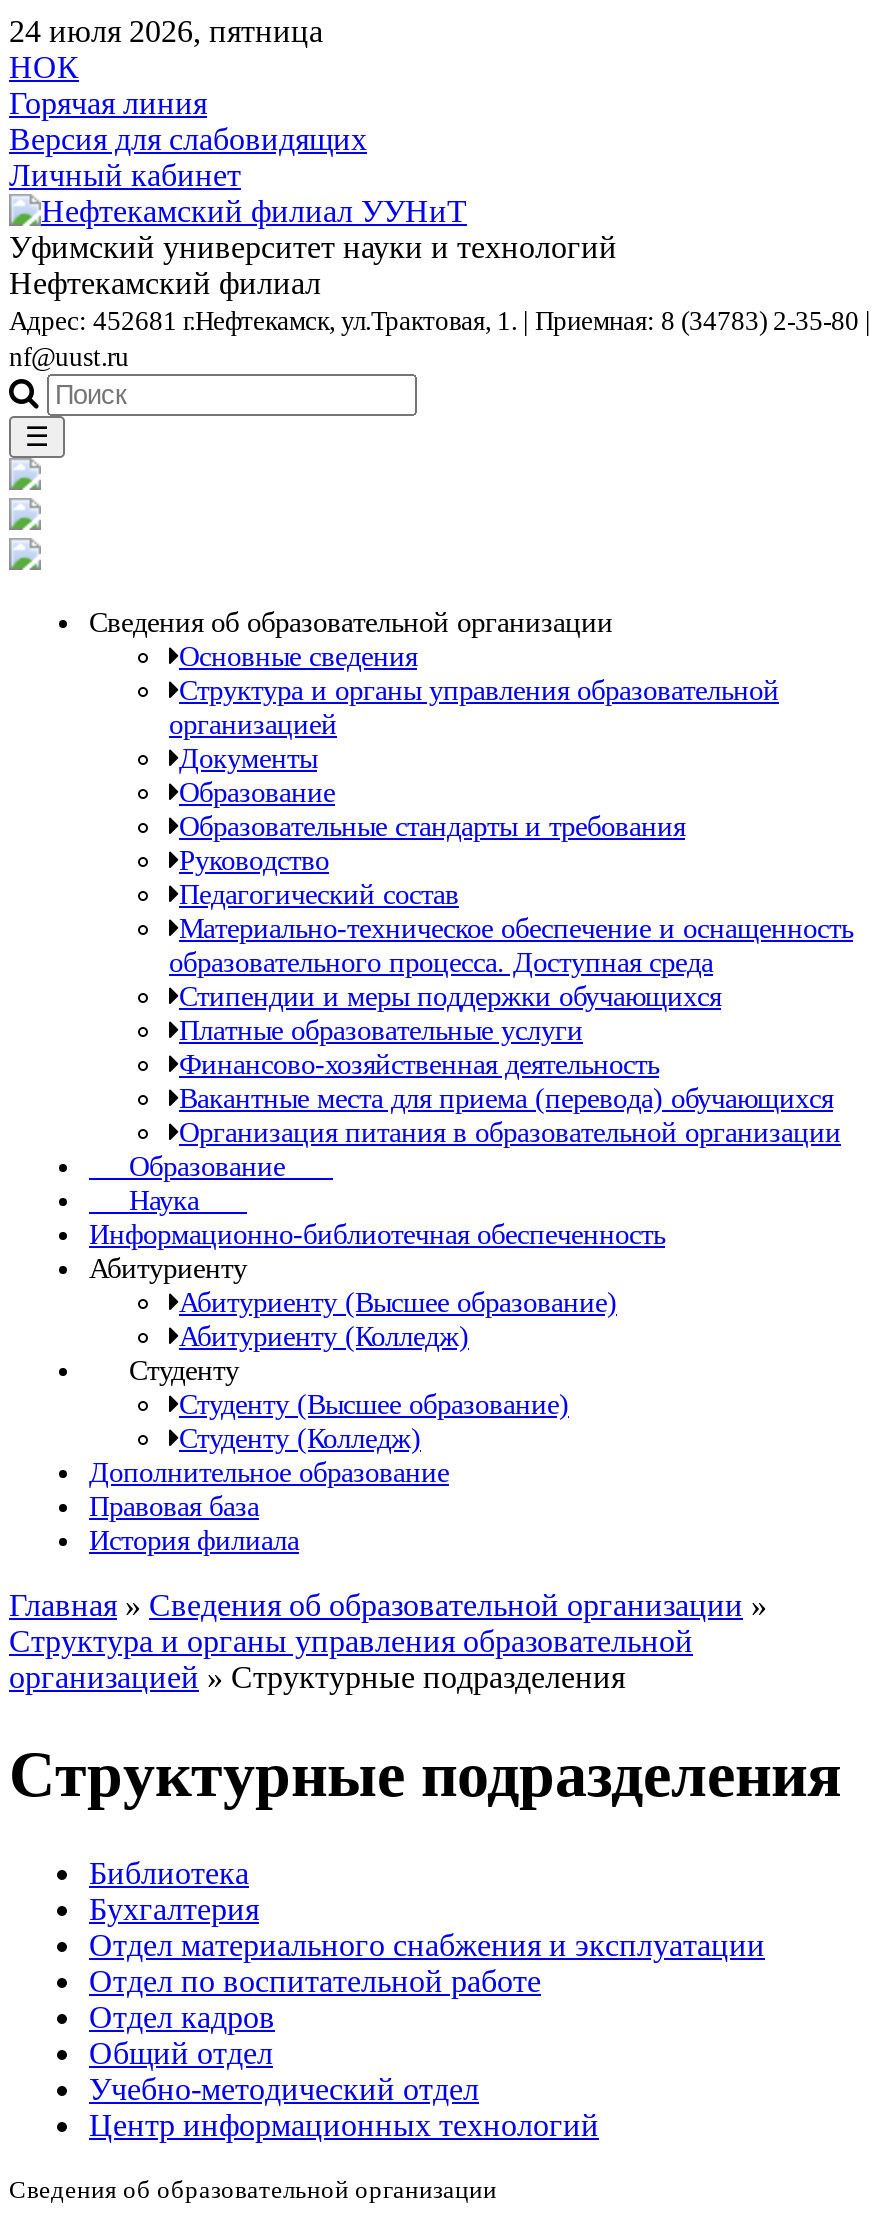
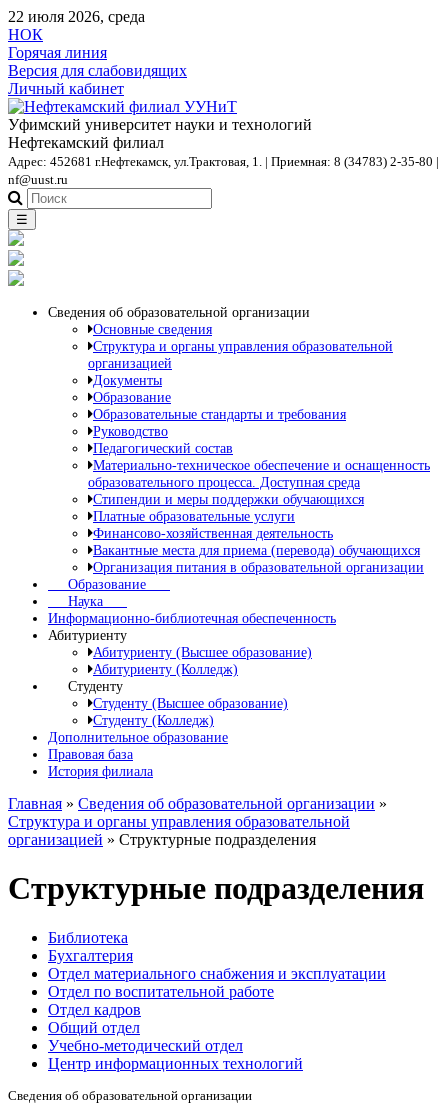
[9,14,323,48] 24 июля 2026, пятница -> [8,8,145,25] 22 июля 2026, среда

